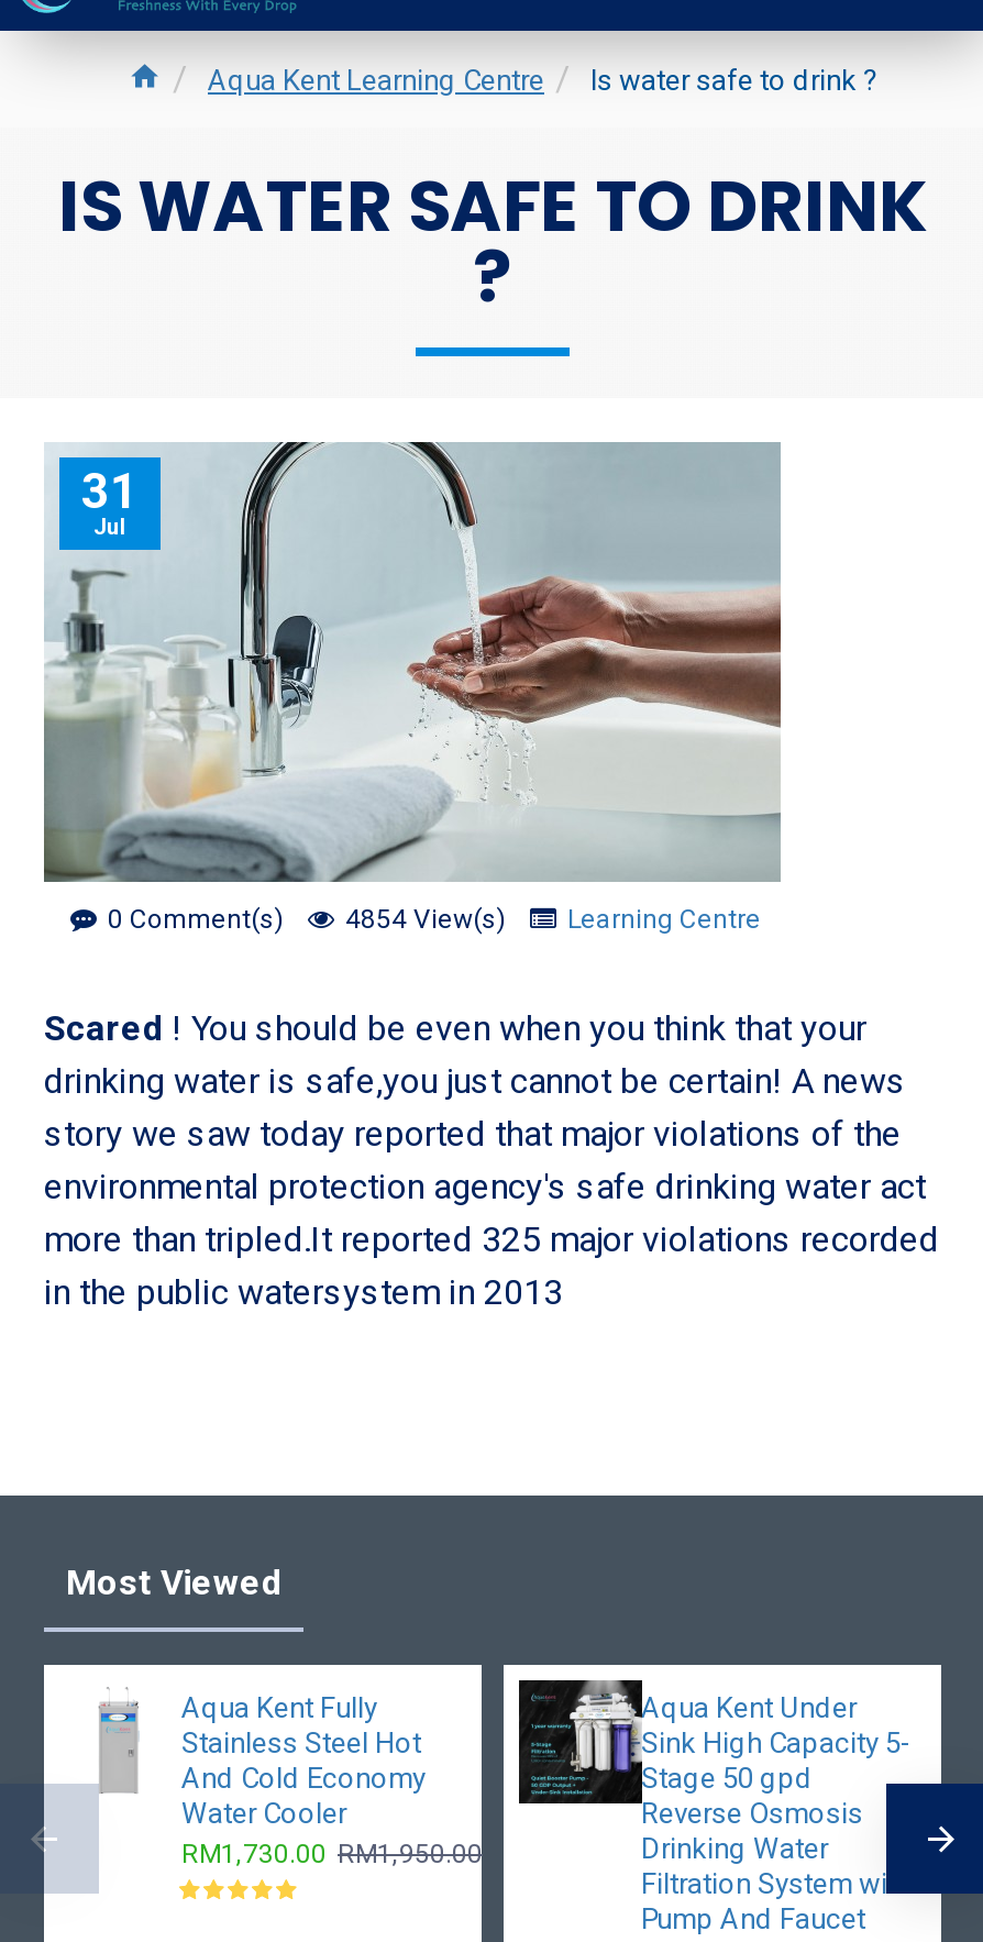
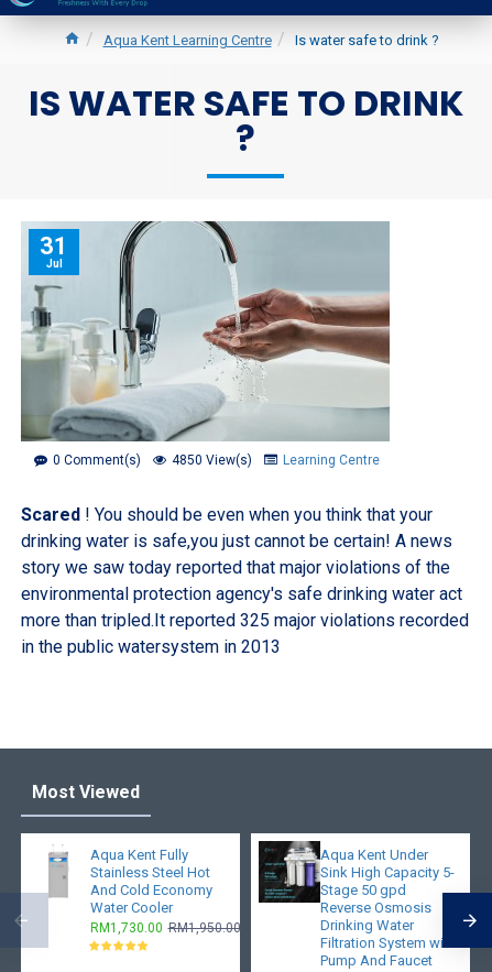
[108,904,761,935] 0 Comment(s) 4854 View(s) Learning Centre -> [53,452,380,468] 0 Comment(s) 4850 View(s) Learning Centre

